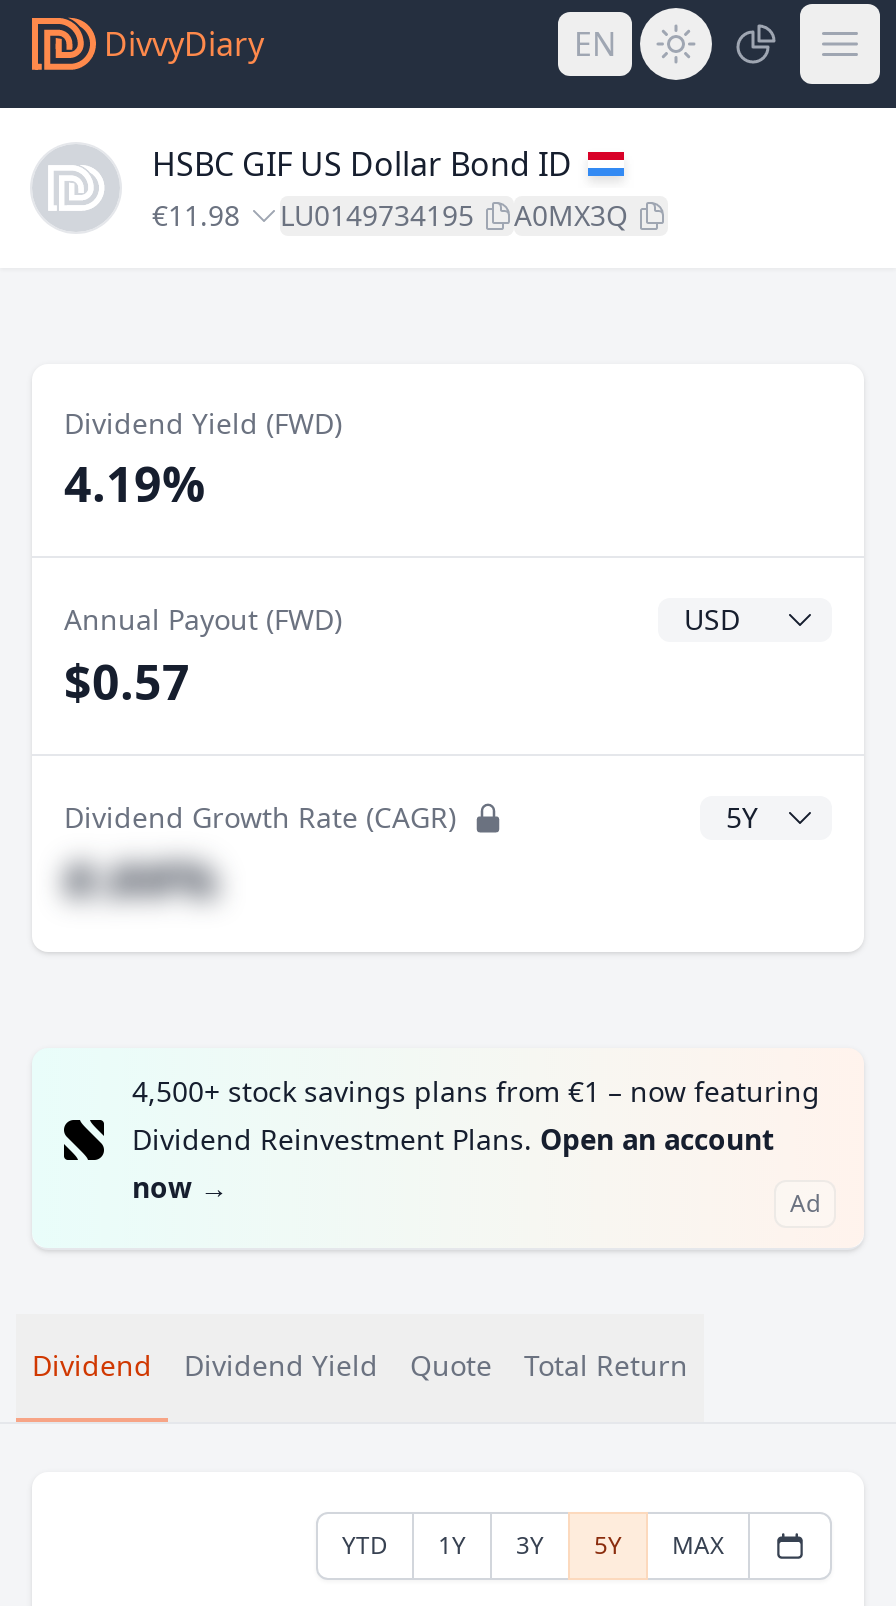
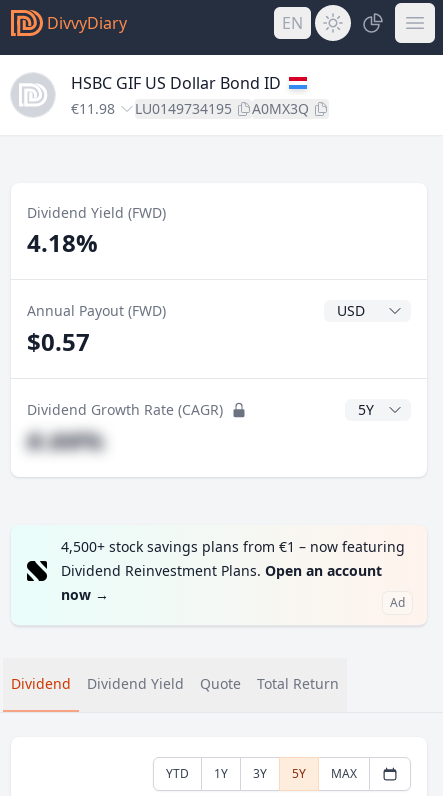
[64,450,206,516] 4.19% -> [27,226,98,259] 4.18%

